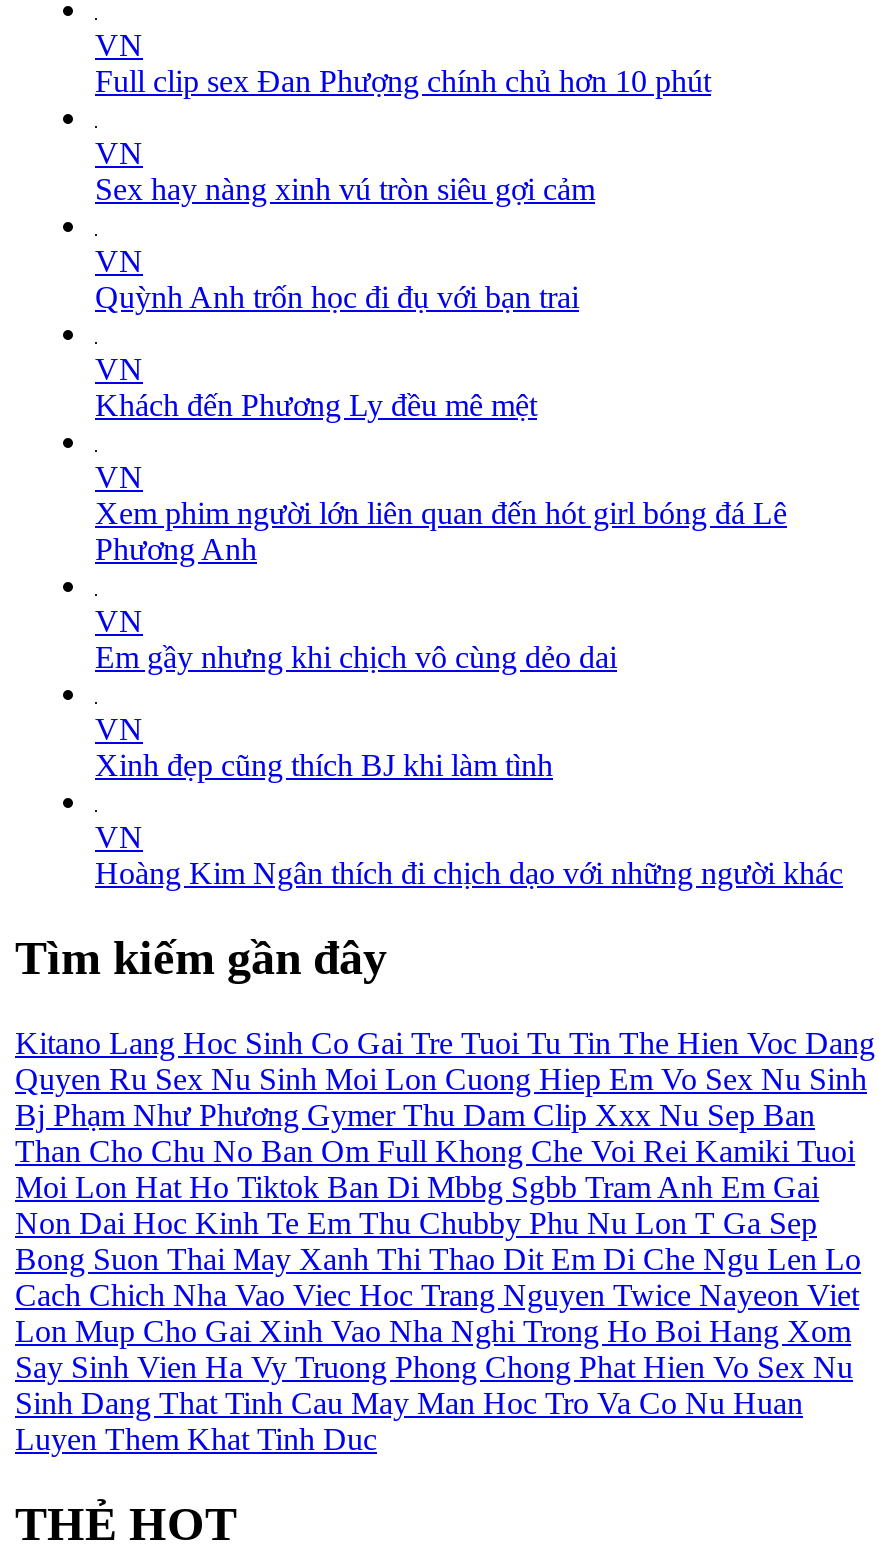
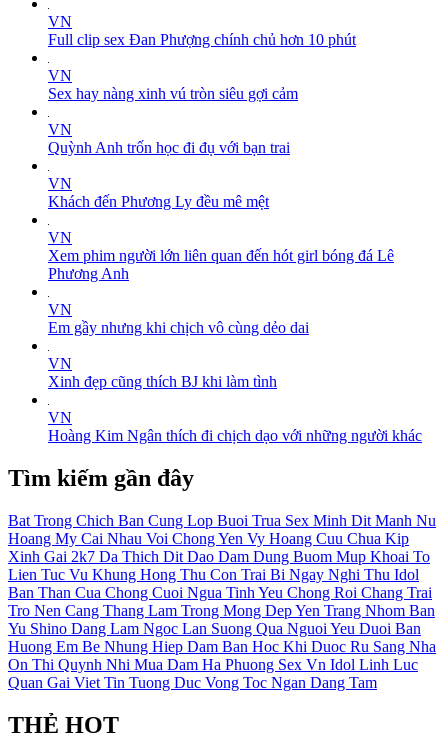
[15,1026,875,1456] Kitano Lang Hoc Sinh Co Gai Tre Tuoi Tu Tin The Hien Voc Dang | Quyen Ru Sex Nu Sinh Moi Lon Cuong Hiep Em Vo Sex Nu Sinh | Bj Phạm Như Phương Gymer Thu Dam Clip Xxx Nu Sep Ban | Than Cho Chu No Ban Om Full Khong Che Voi Rei Kamiki Tuoi | Moi Lon Hat Ho Tiktok Ban Di Mbbg Sgbb Tram Anh Em Gai | Non Dai Hoc Kinh Te Em Thu Chubby Phu Nu Lon T Ga Sep | Bong Suon Thai May Xanh Thi Thao Dit Em Di Che Ngu Len Lo | Cach Chich Nha Vao Viec Hoc Trang Nguyen Twice Nayeon Viet | Lon Mup Cho Gai Xinh Vao Nha Nghi Trong Ho Boi Hang Xom | Say Sinh Vien Ha Vy Truong PhongChong Phat Hien Vo Sex Nu | Sinh Dang That Tinh Cau May Man Hoc Tro Va Co Nu Huan | Luyen Them Khat Tinh Duc -> [8,512,436,691] Bat Trong Chich Ban Cung Lop Buoi Trua Sex Minh Dit Manh Nu | Hoang My Cai Nhau Voi Chong Yen Vy Hoang Cuu Chua Kip | Xinh Gai 2k7 Da Thich Dit Dao Dam Dung Buom Mup Khoai To | Lien Tuc Vu Khung Hong Thu Con Trai Bi Ngay Nghi Thu Idol | Ban Than Cua Chong Cuoi Ngua Tinh Yeu Chong Roi Chang Trai | Tro Nen Cang Thang Lam Trong Mong Dep Yen Trang Nhom Ban | Yu Shino Dang Lam Ngoc Lan Suong Qua Nguoi Yeu Duoi Ban | Huong Em Be Nhung Hiep Dam Ban Hoc Khi Duoc Ru Sang Nha | On Thi Quynh Nhi Mua Dam Ha Phuong Sex Vn Idol Linh Luc | Quan Gai Viet Tin Tuong Duc Vong Toc Ngan Dang Tam

